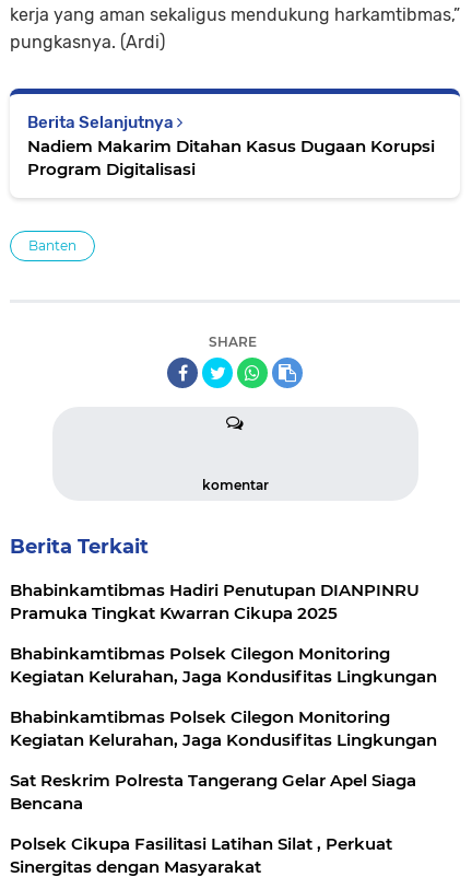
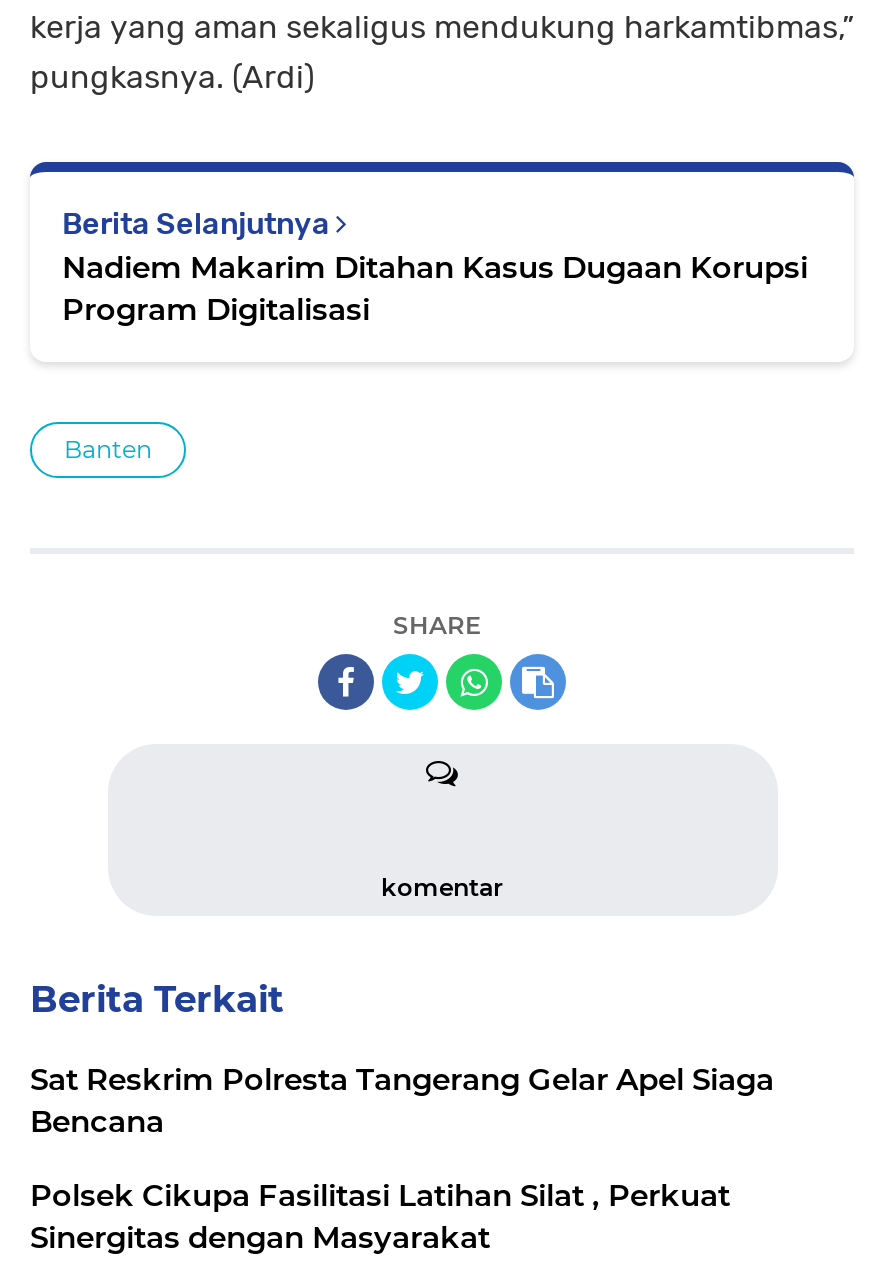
[10,579,437,750] Bhabinkamtibmas Hadiri Penutupan DIANPINRU | Pramuka Tingkat Kwarran Cikupa 2025 | Bhabinkamtibmas Polsek Cilegon Monitoring | Kegiatan Kelurahan, Jaga Kondusifitas Lingkungan | Bhabinkamtibmas Polsek Cilegon Monitoring | Kegiatan Kelurahan, Jaga Kondusifitas Lingkungan -> none

